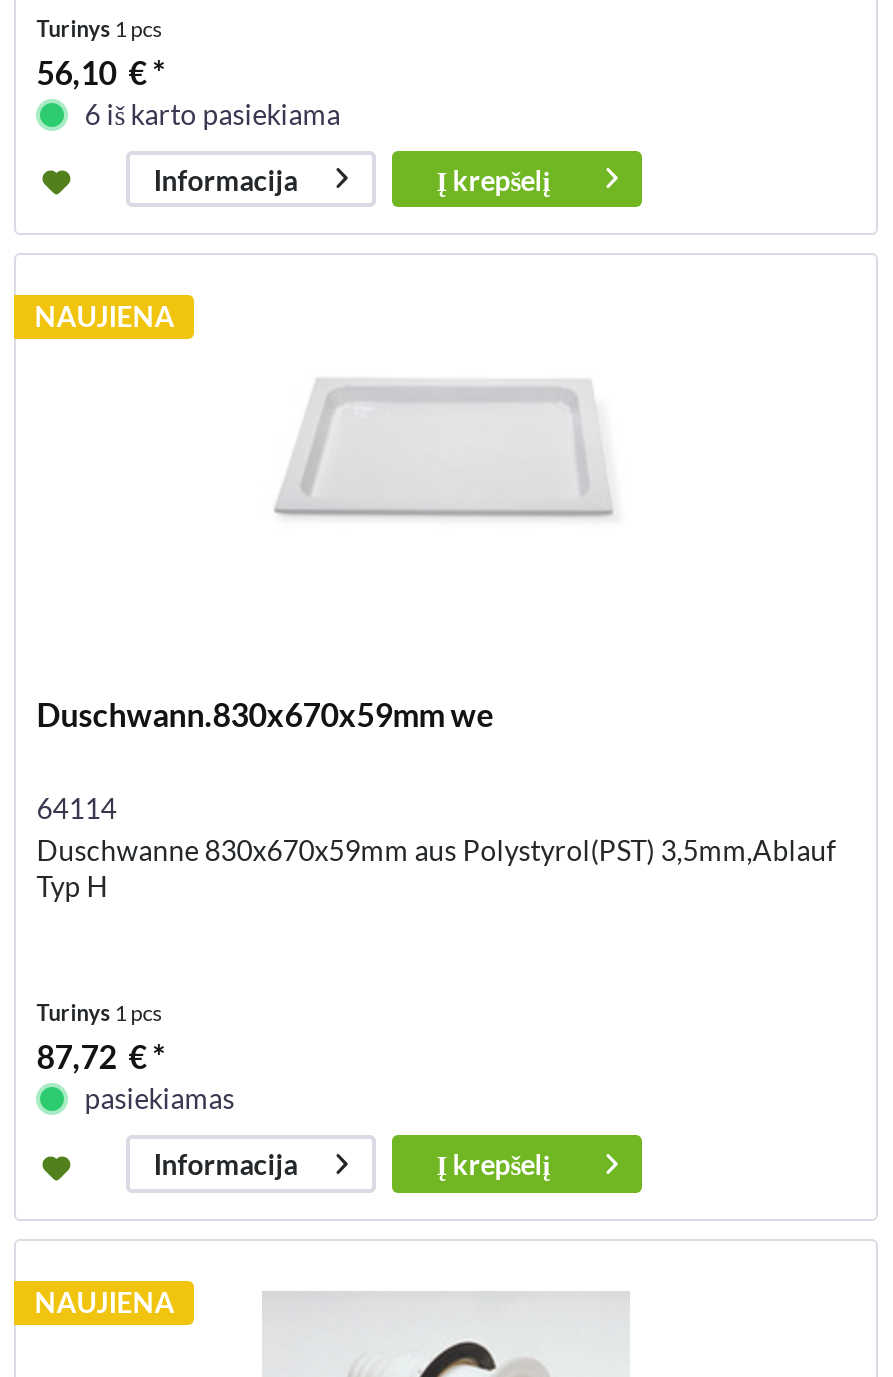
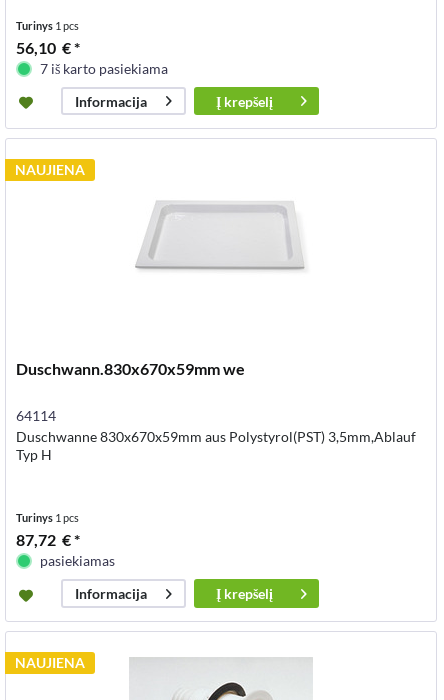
[84,96,340,130] 6 iš karto pasiekiama -> [40,60,168,77] 7 iš karto pasiekiama

